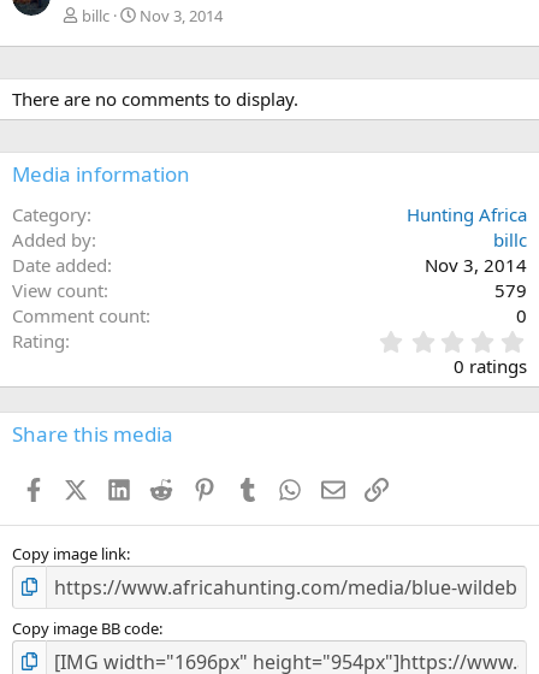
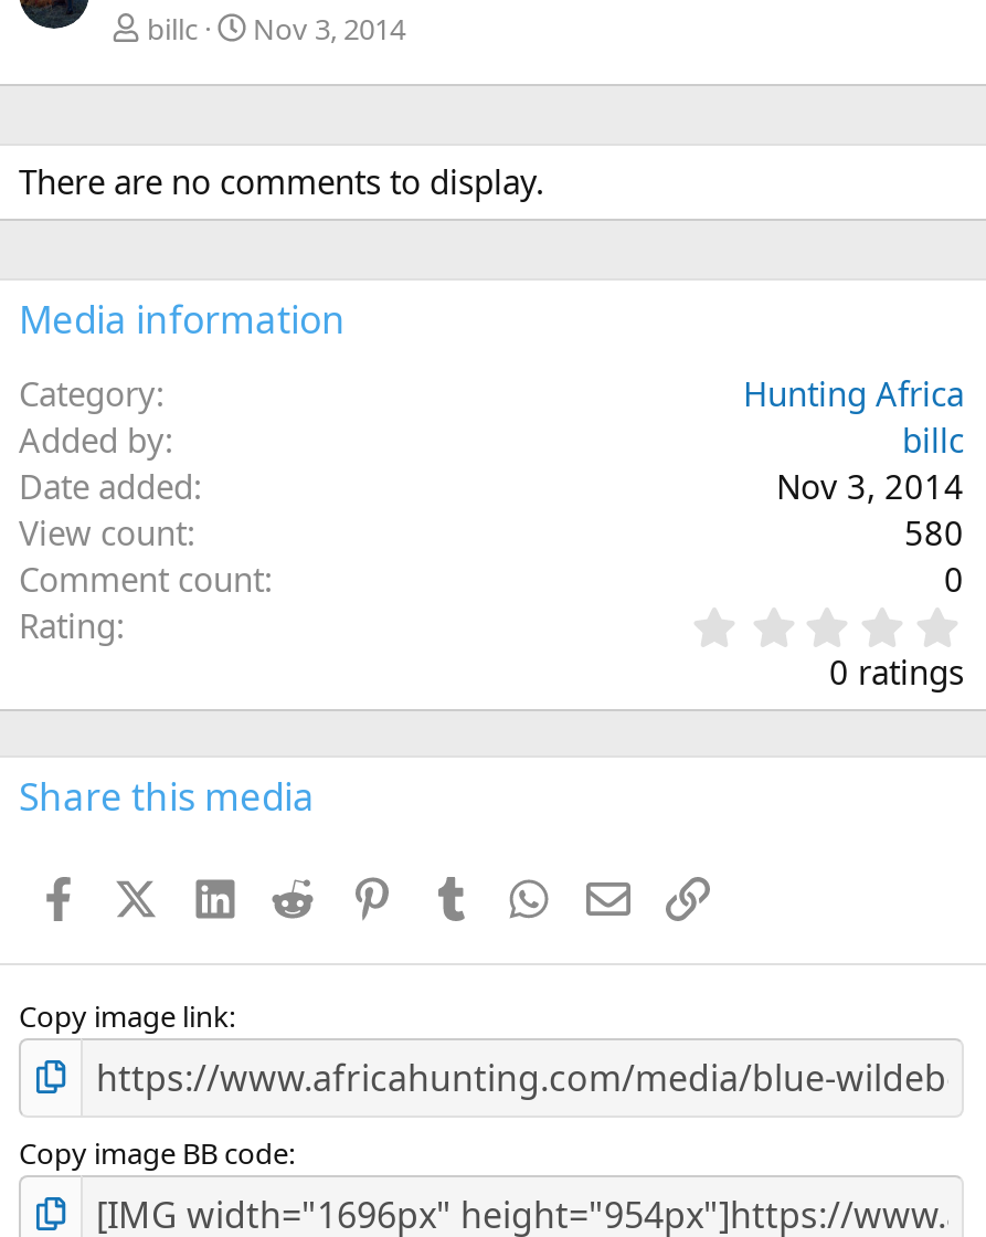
[494,278,527,302] 579 -> [904,509,964,554] 580

